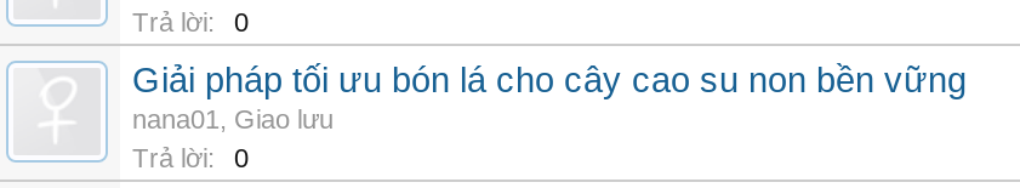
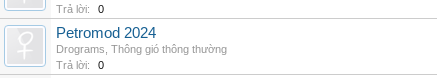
[132,61,967,133] Giải pháp tối ưu bón lá cho cây cao su non bền vững | nana01, Giao lưu -> [56,25,227,55] Petromod 2024 | Drograms, Thông gió thông thường

